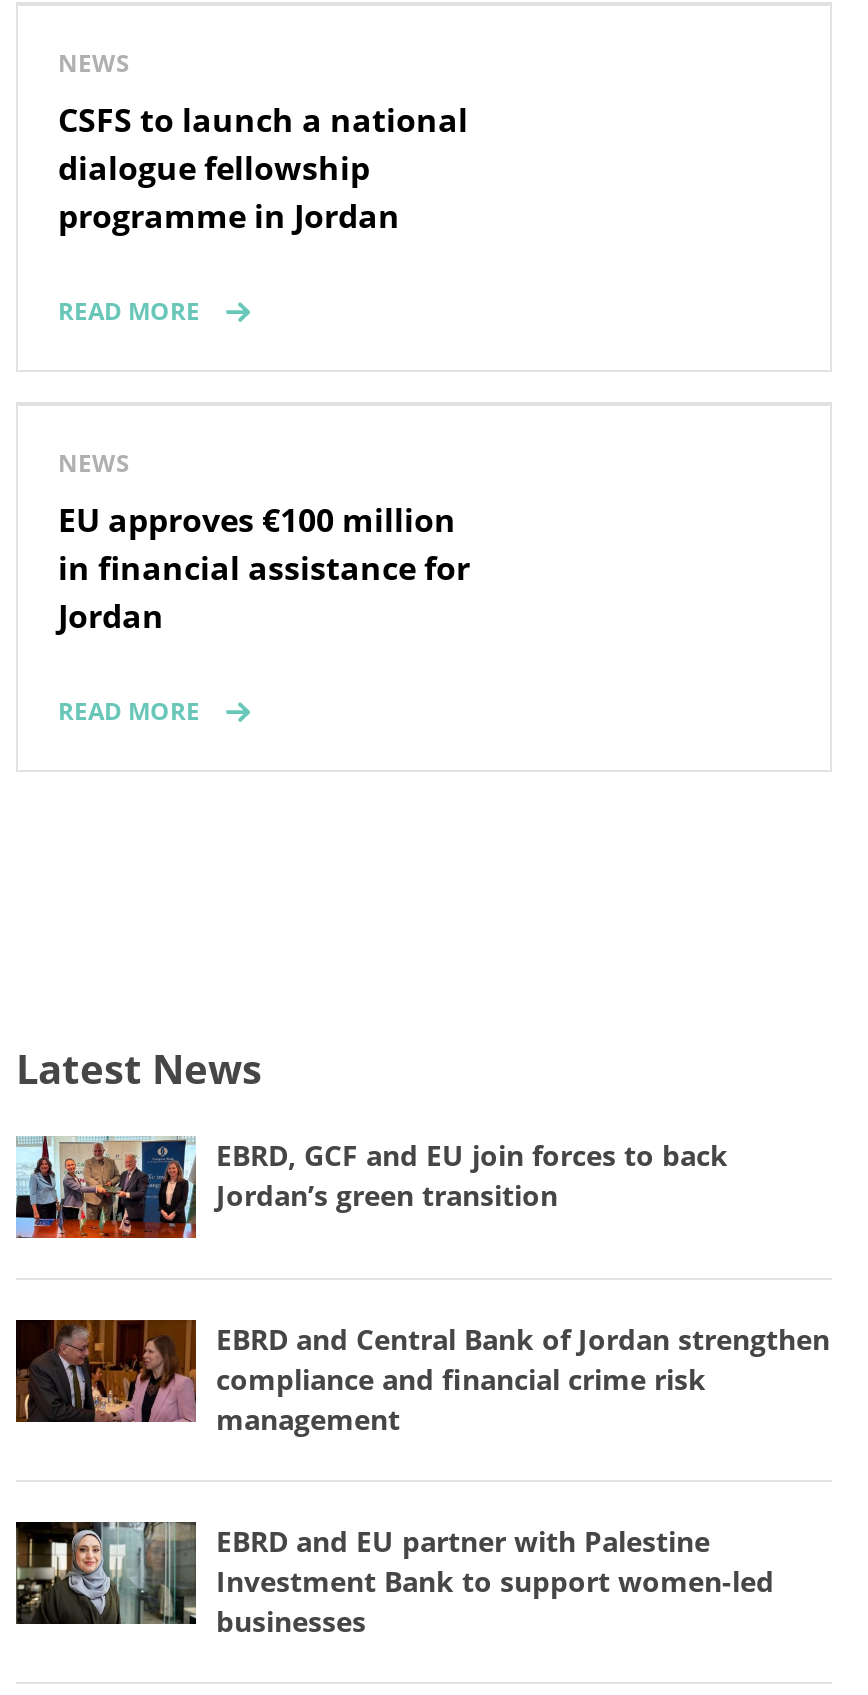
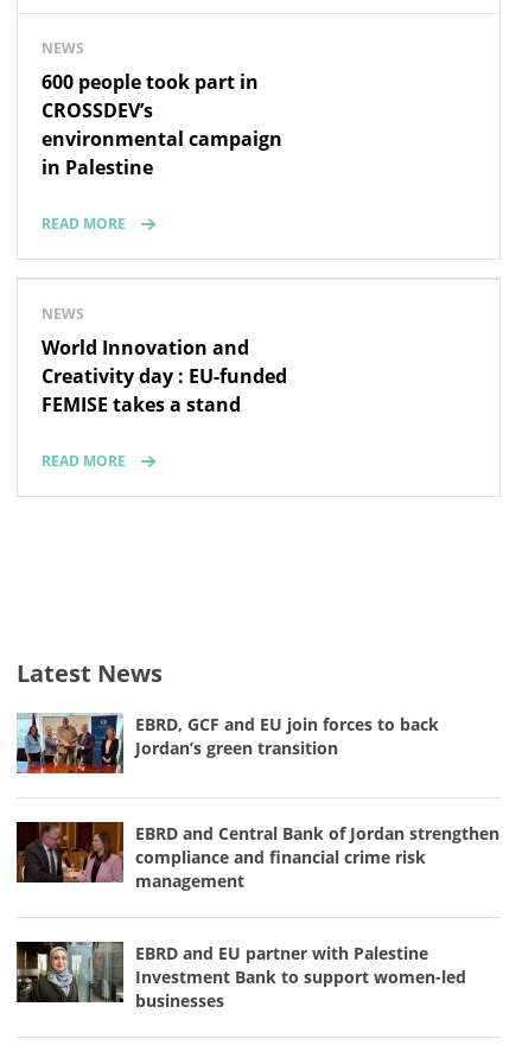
[58,99,468,239] CSFS to launch a national | dialogue fellowship | programme in Jordan -> [42,69,282,181] 600 people took part in | CROSSDEV’s | environmental campaign | in Palestine
[58,499,470,639] EU approves €100 million | in financial assistance for | Jordan -> [42,335,287,418] World Innovation and | Creativity day : EU-funded | FEMISE takes a stand

